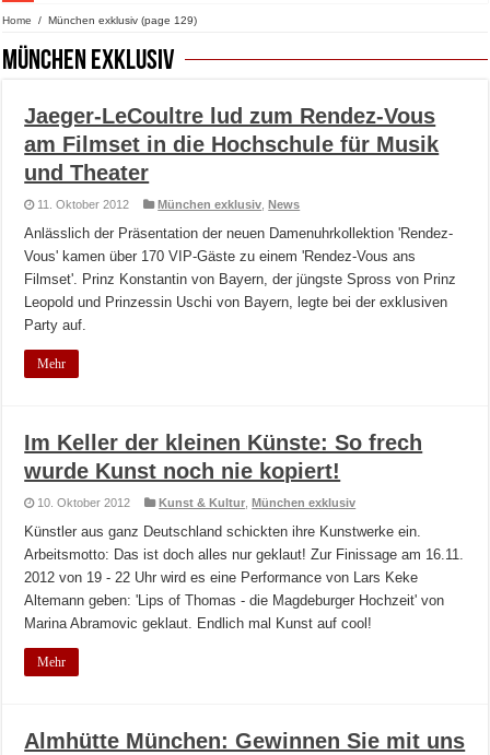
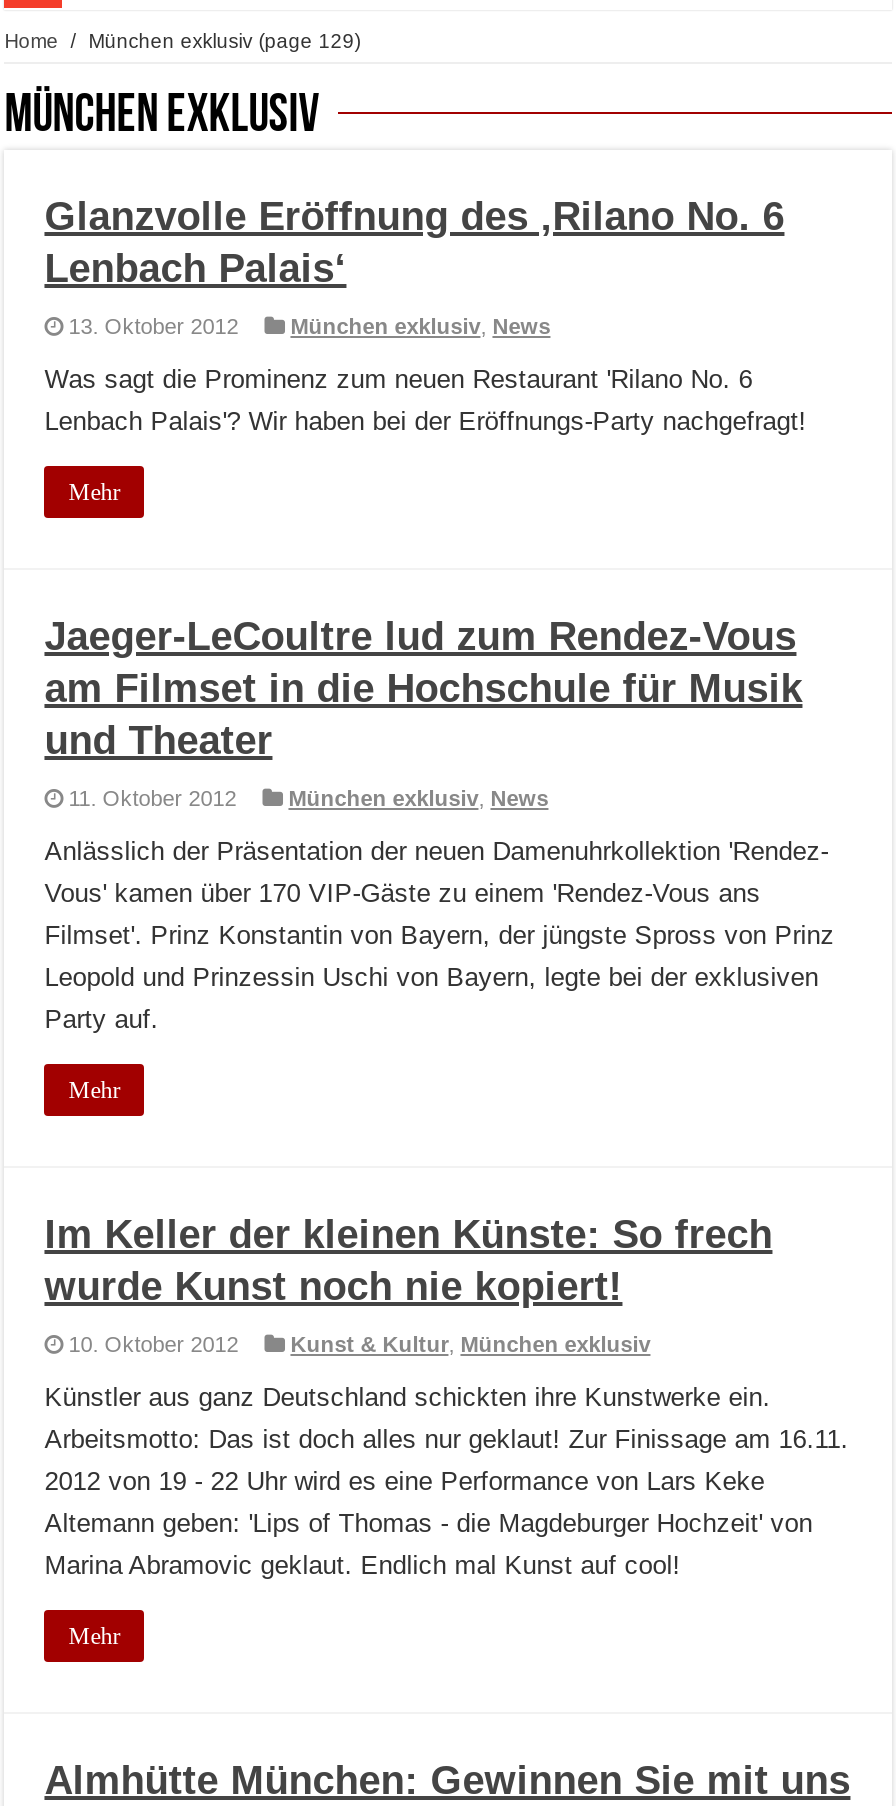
none -> [44,194,806,506] Glanzvolle Eröffnung des ‚Rilano No. 6 | Lenbach Palais‘ | 13. Oktober 2012 | München exklusiv, News | Was sagt die Prominenz zum neuen Restaurant 'Rilano No. 6 | Lenbach Palais'? Wir haben bei der Eröffnungs-Party nachgefragt! | Mehr

